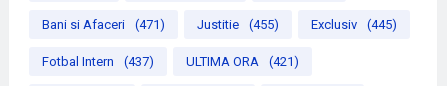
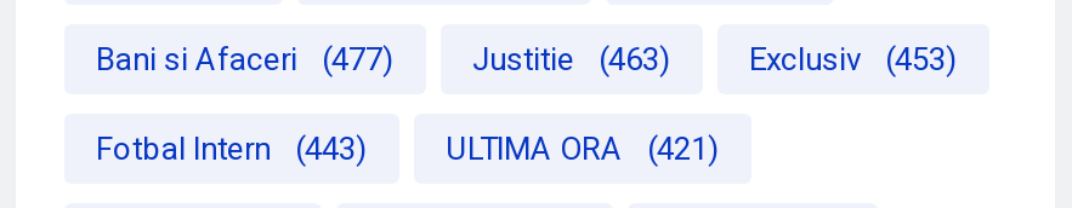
[42,17,165,32] Bani si Afaceri (471) -> [96,41,395,78] Bani si Afaceri (477)
[197,17,279,32] Justitie (455) -> [472,41,671,78] Justitie (463)
[311,17,397,32] Exclusiv (445) -> [749,41,958,78] Exclusiv (453)
[42,54,154,69] Fotbal Intern (437) -> [96,131,368,167] Fotbal Intern (443)

